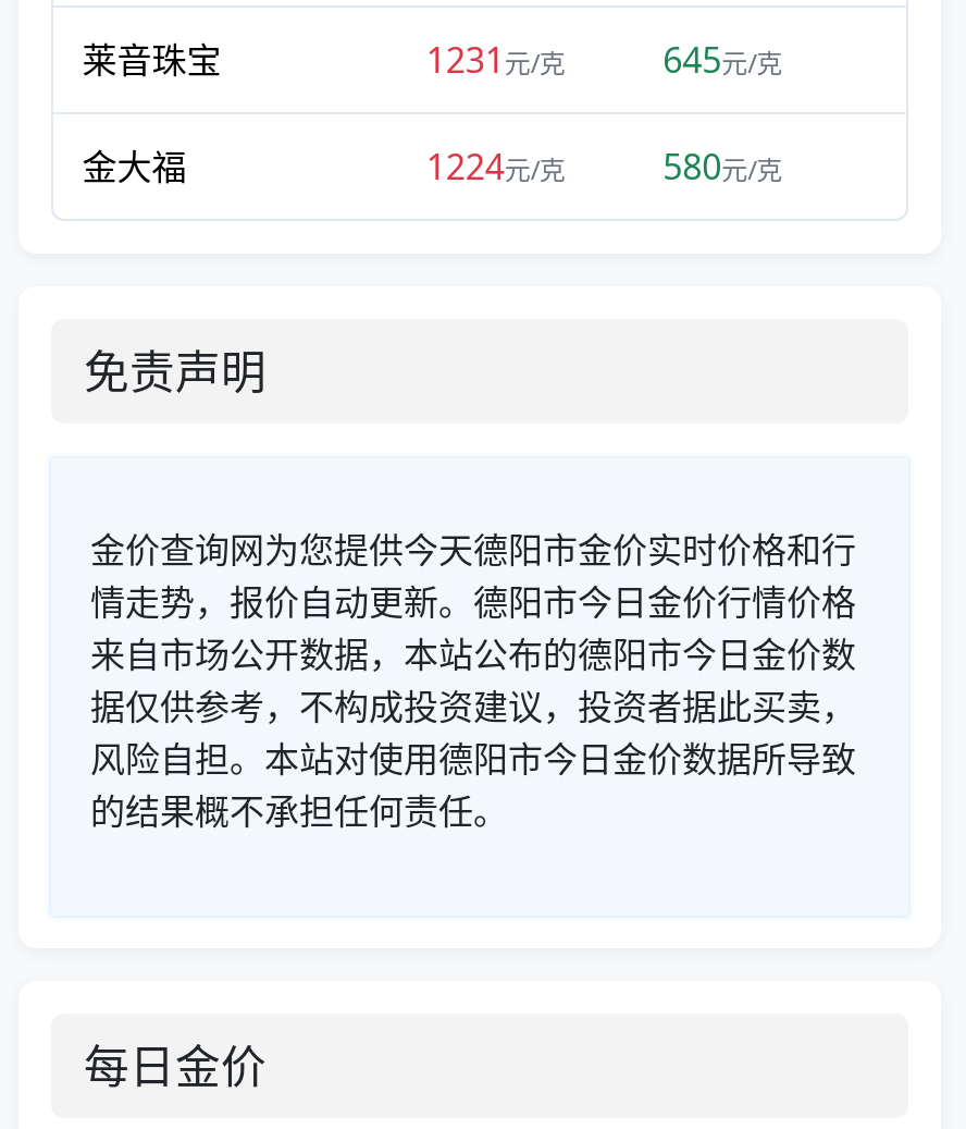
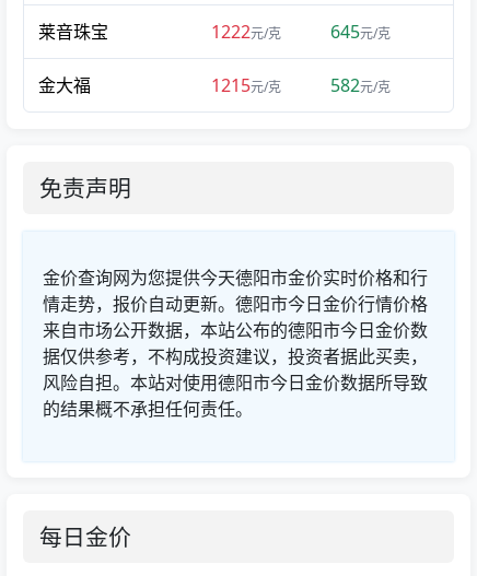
[426,36,565,84] 1231元/克 -> [211,20,281,44] 1222元/克
[426,143,565,191] 1224元/克 -> [211,73,281,97] 1215元/克
[663,143,782,191] 580元/克 -> [331,73,391,97] 582元/克

